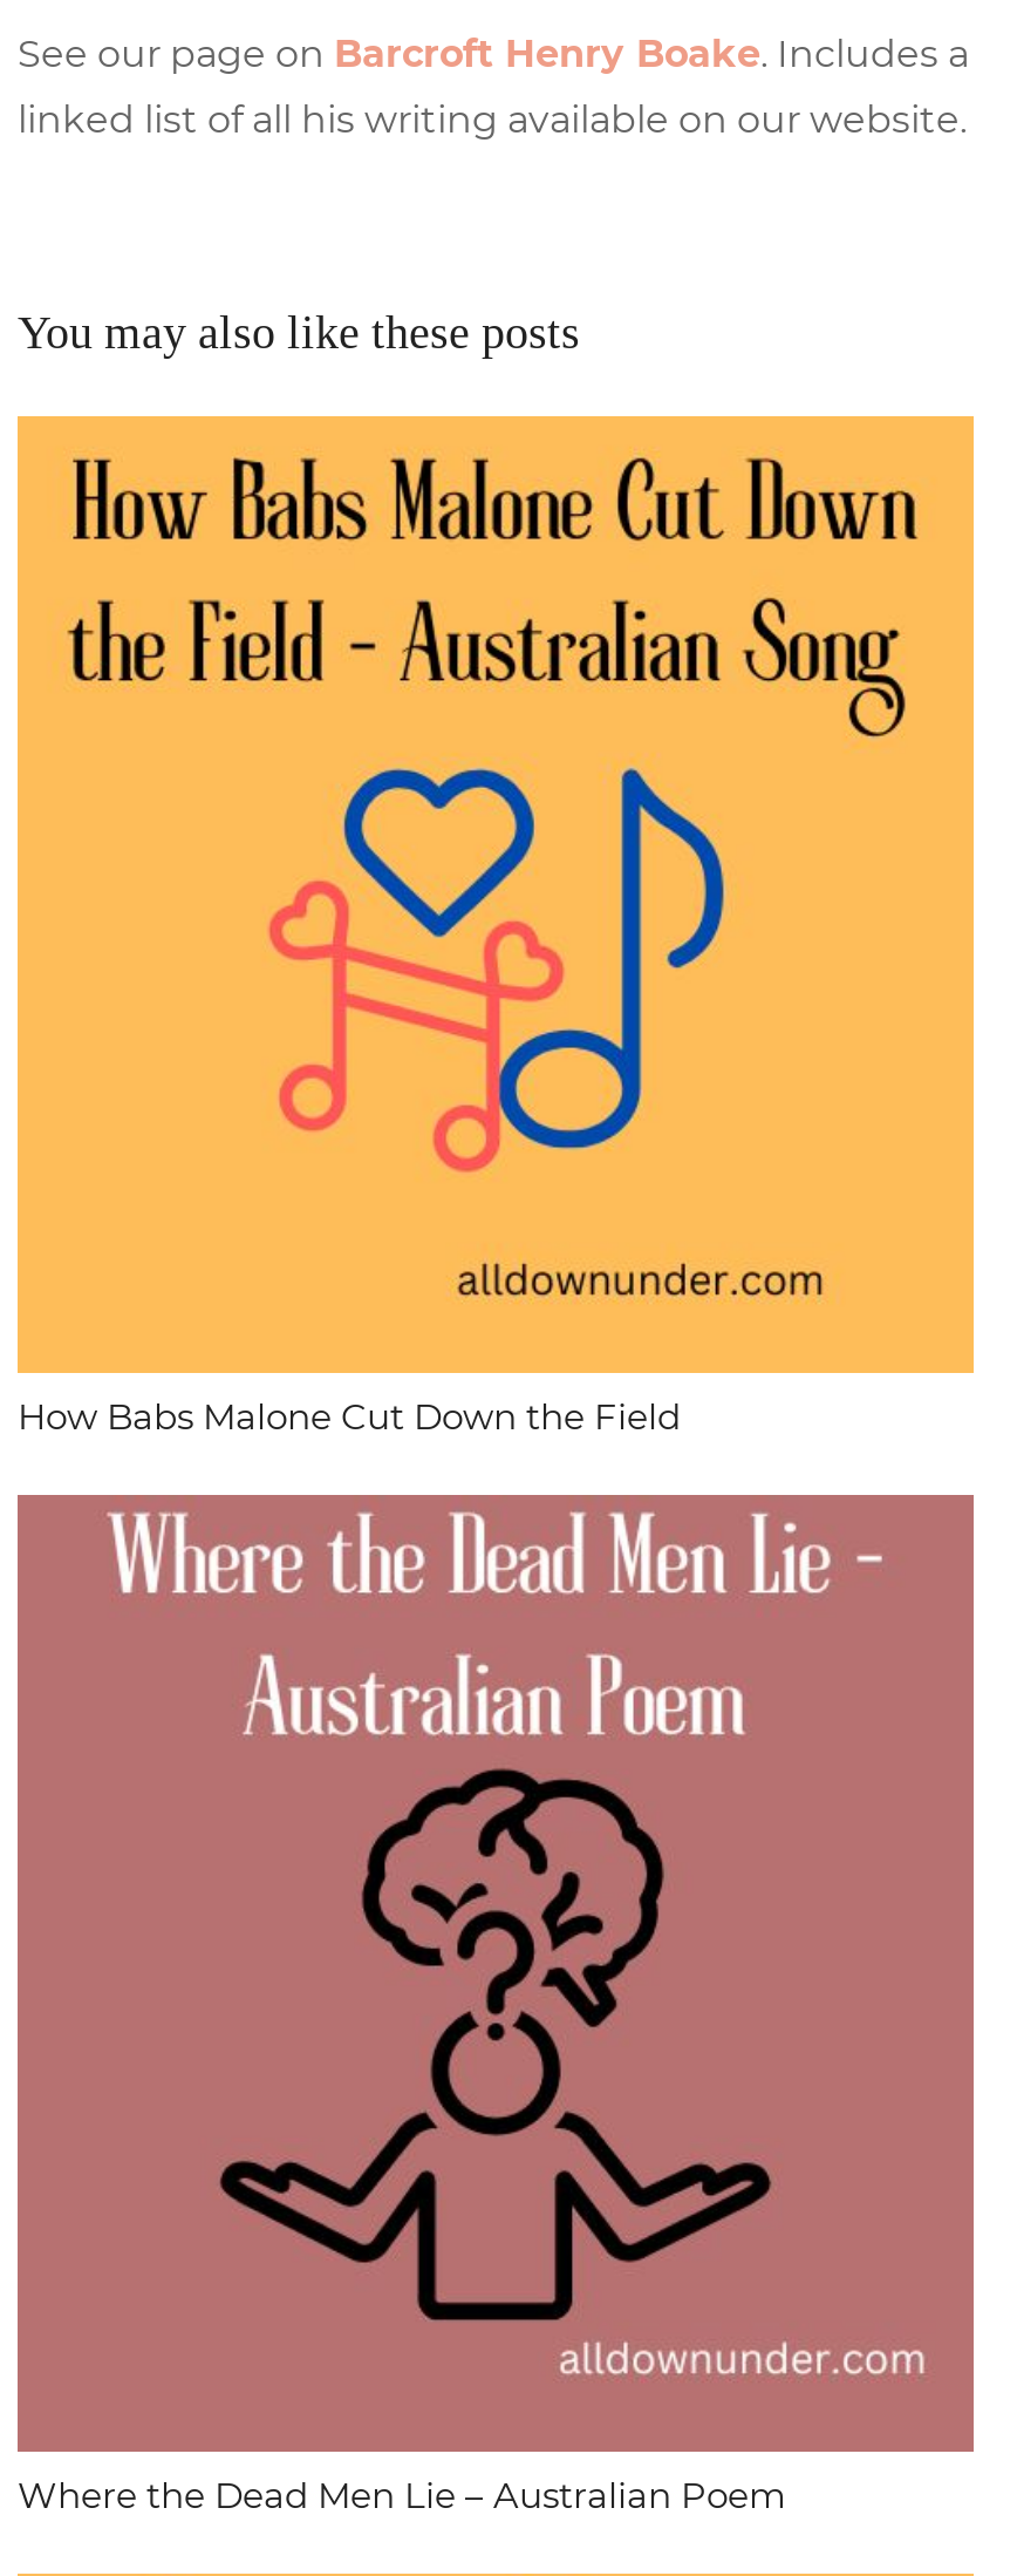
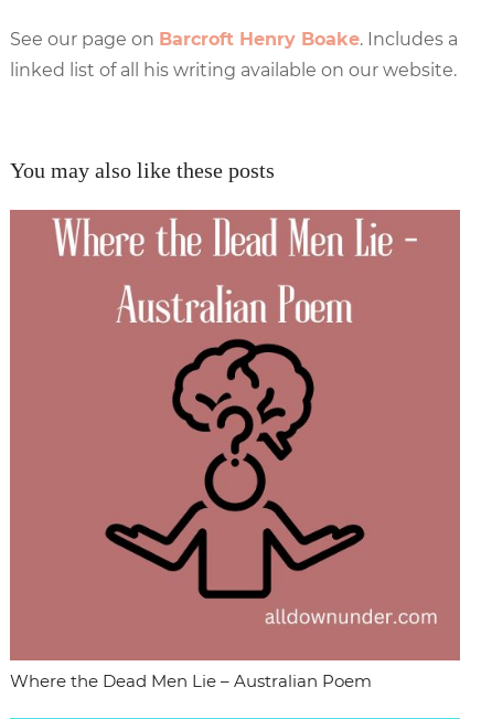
[18,416,974,1439] [image] | How Babs Malone Cut Down the Field -> none

